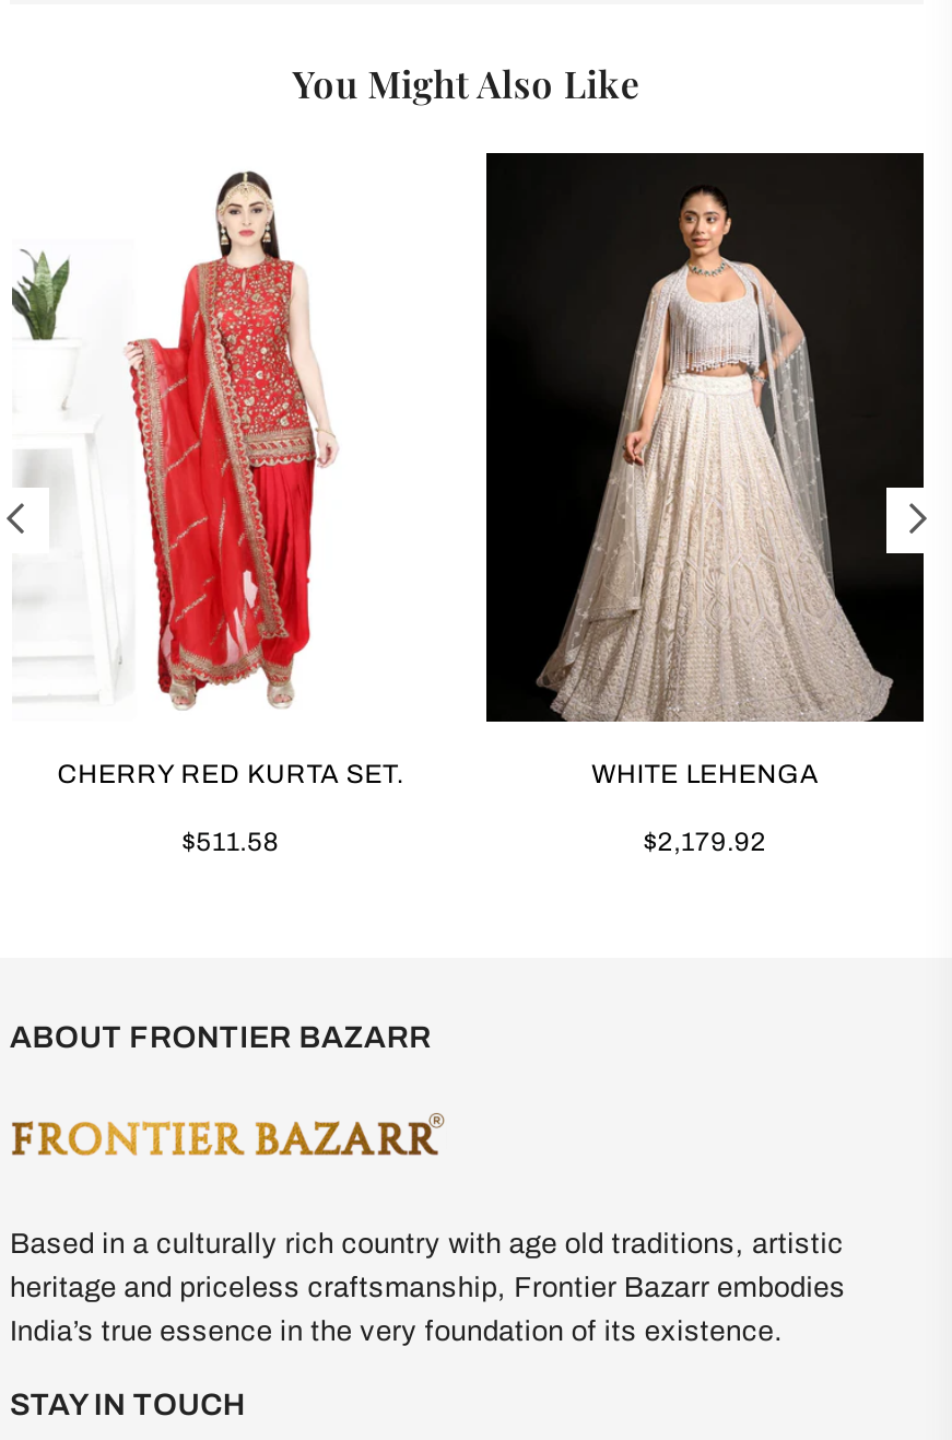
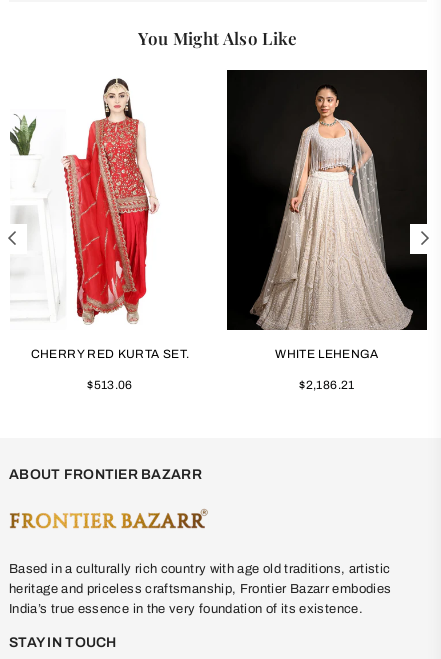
[182,825,279,856] $511.58 -> [87,378,133,392] $513.06
[644,825,766,856] $2,179.92 -> [299,378,355,392] $2,186.21

